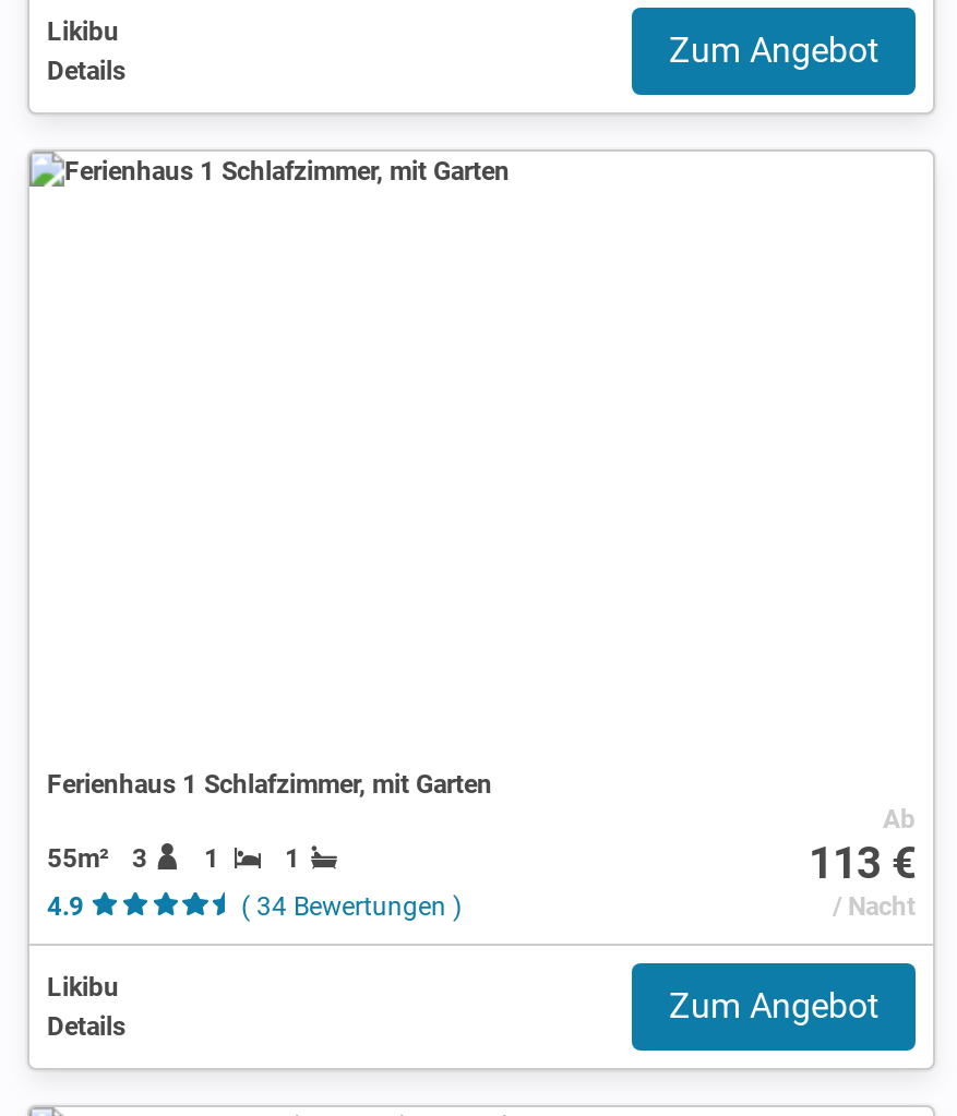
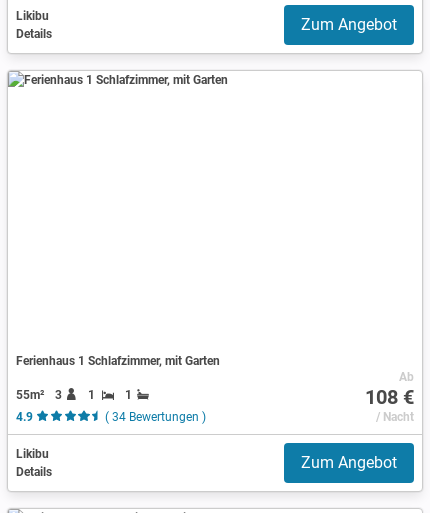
[809,837,916,889] 113 € -> [365,385,414,409] 108 €

